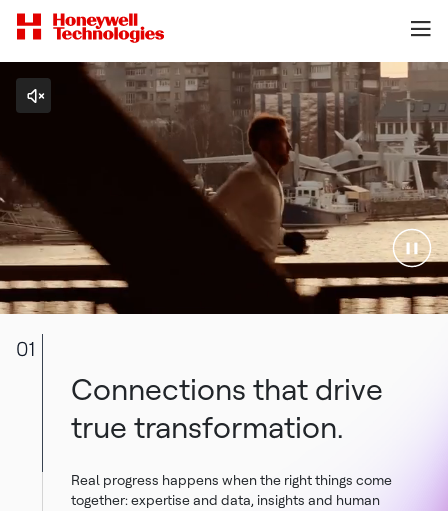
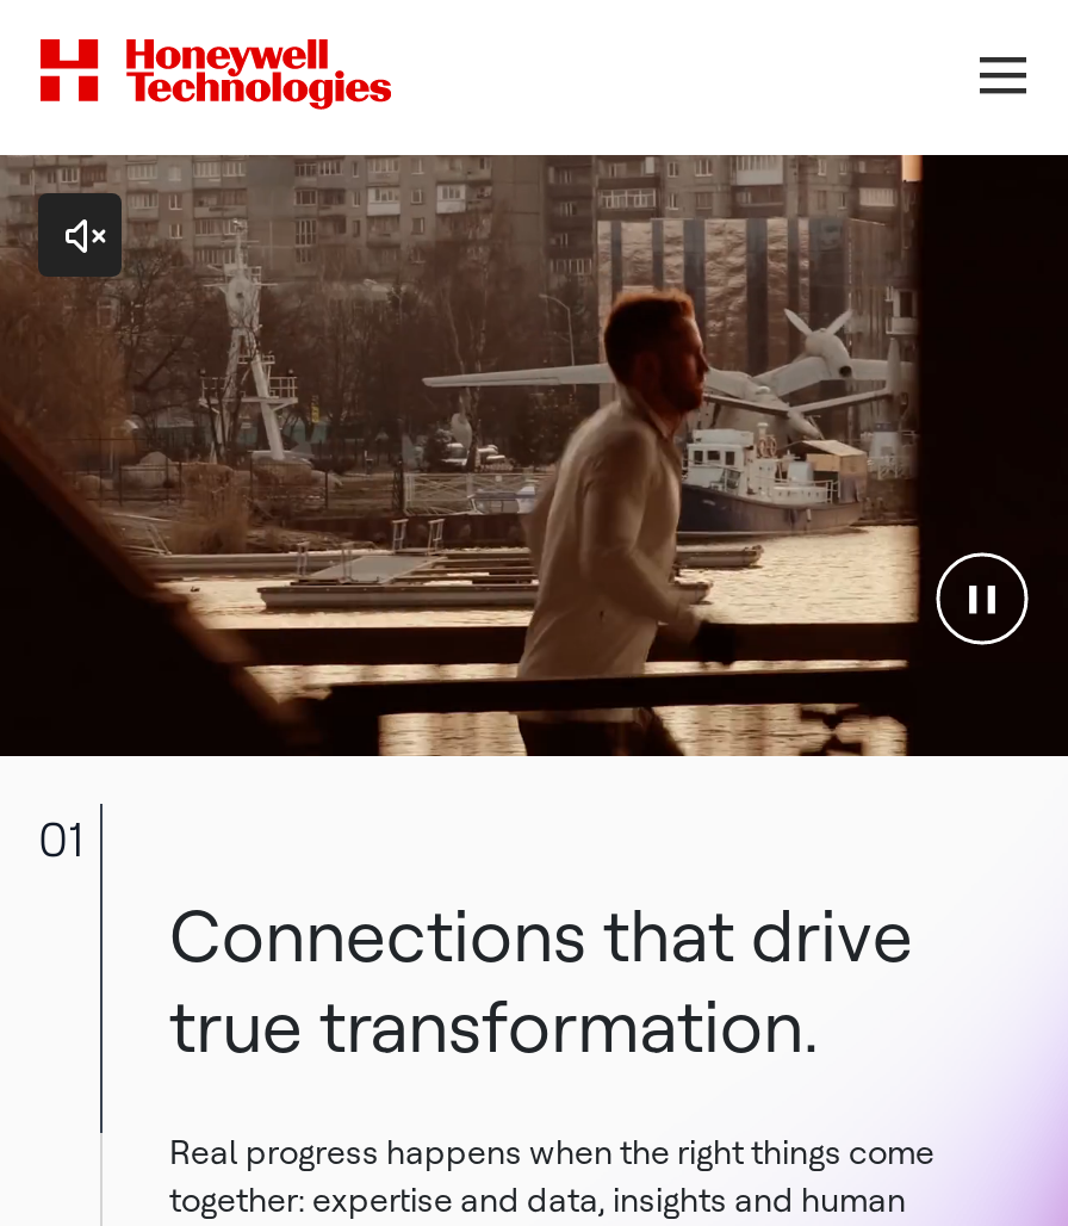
[3,61,445,315] [image] -> [7,153,1061,758] [image]

